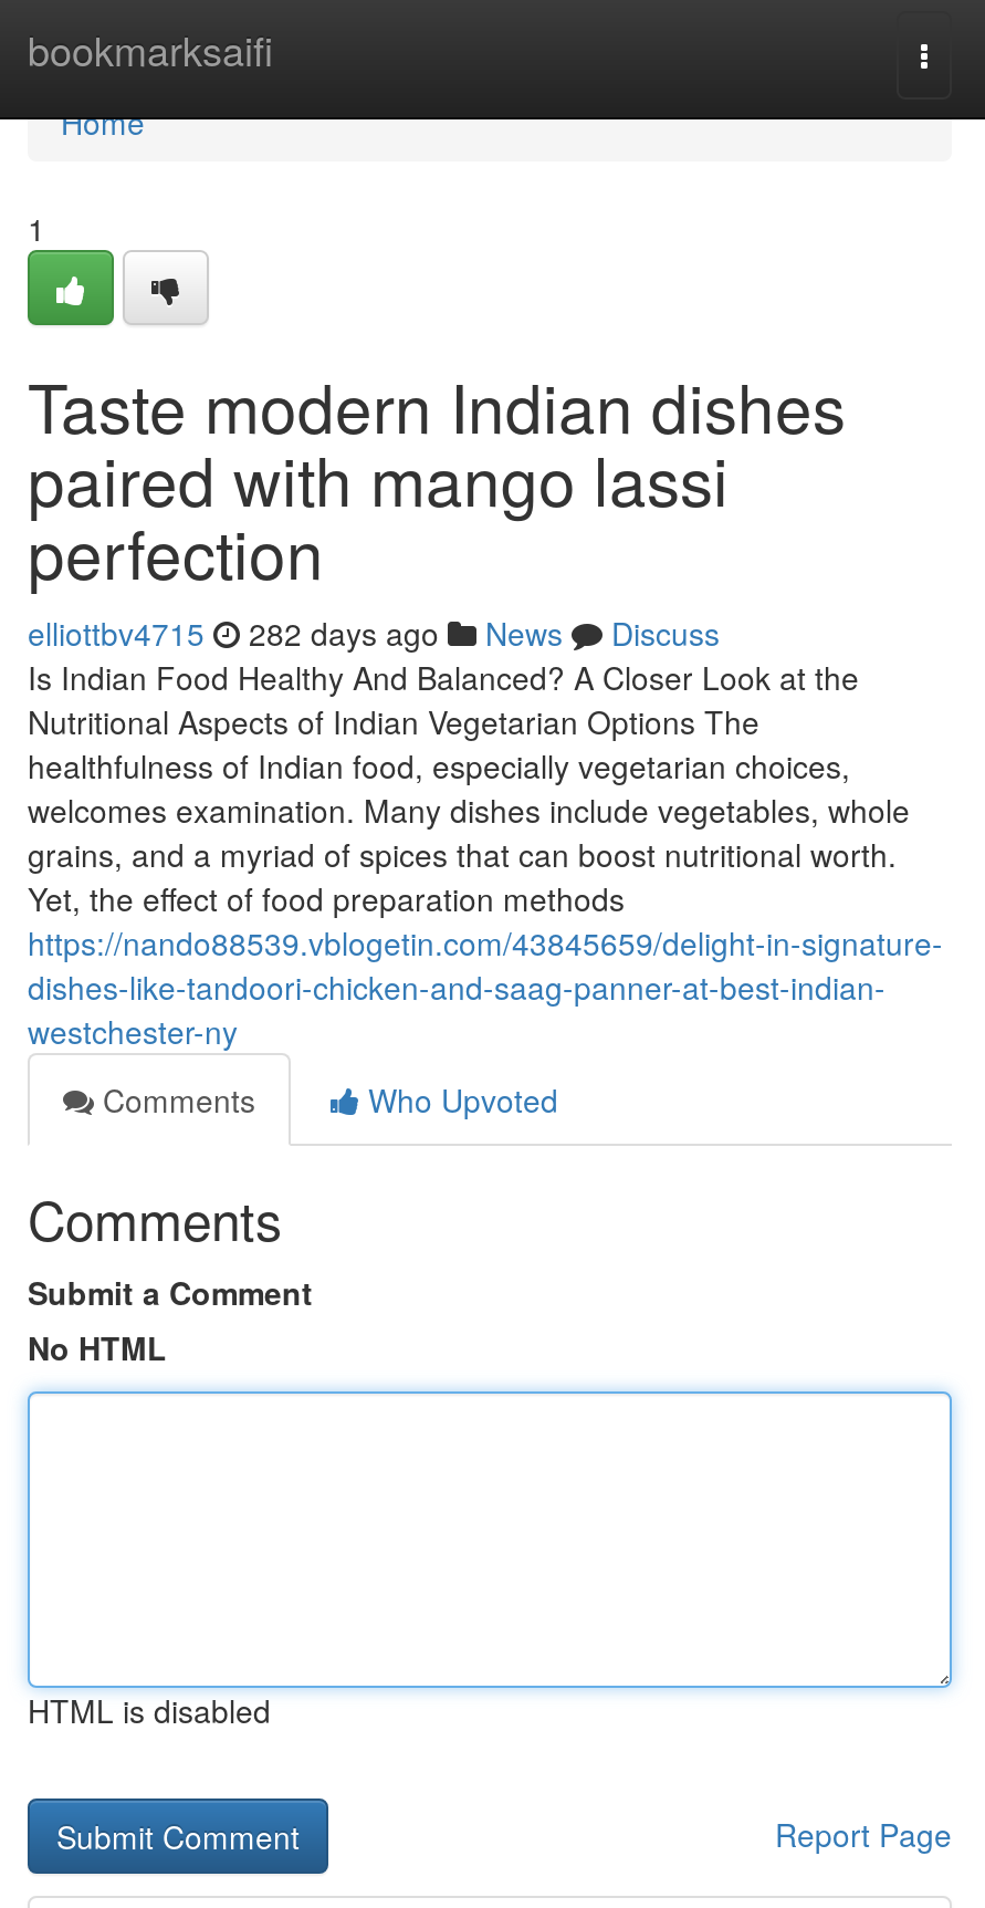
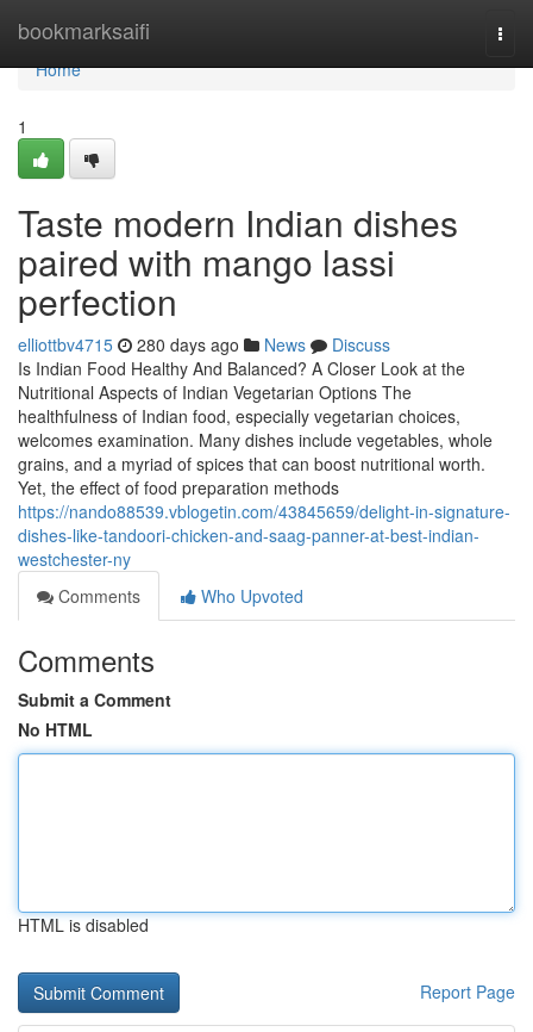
[28,611,720,655] elliottbv4715 282 days ago News Discuss -> [18,332,390,356] elliottbv4715 280 days ago News Discuss

